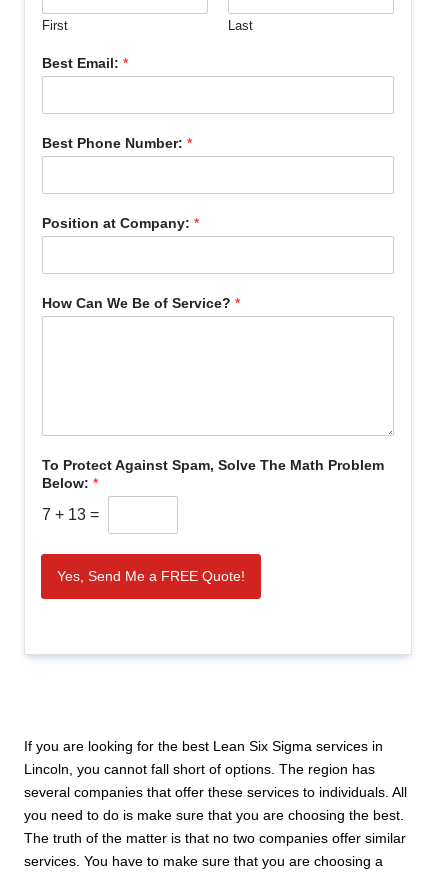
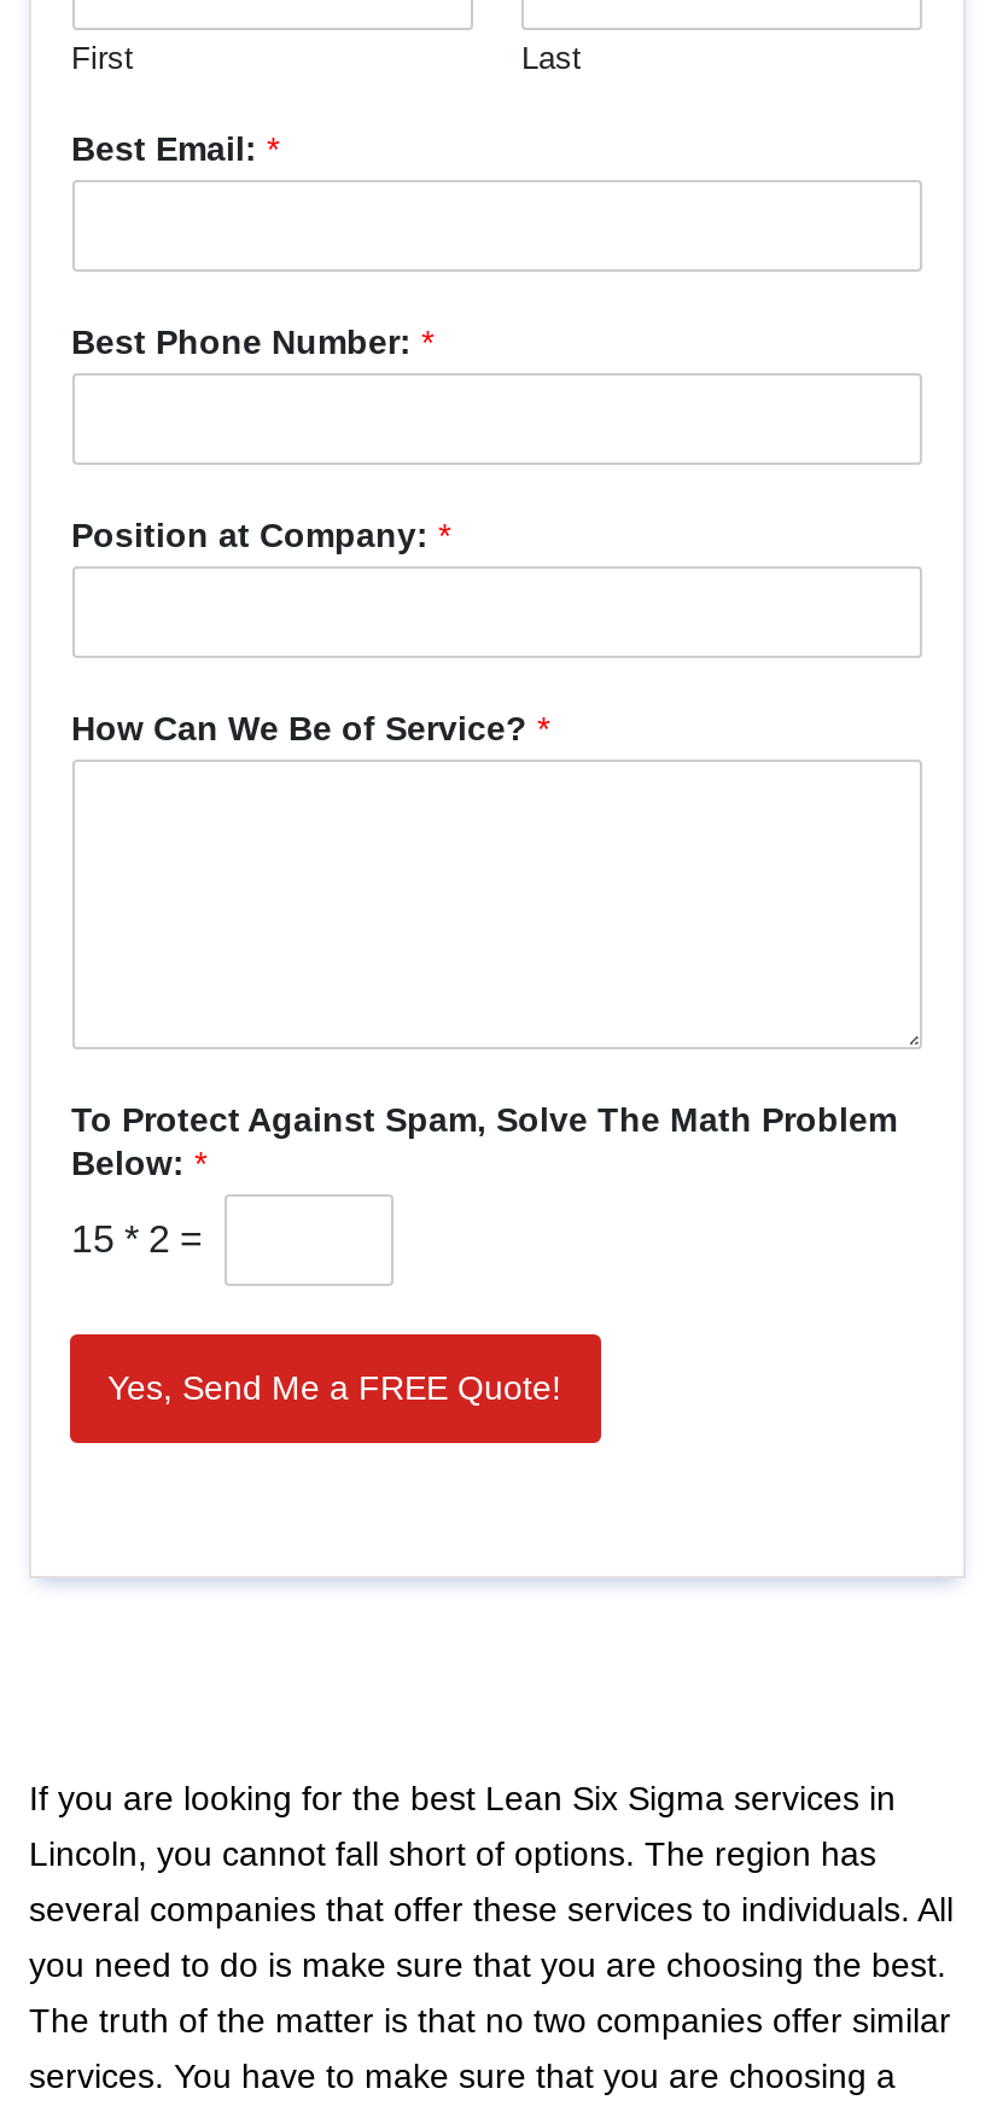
[41,506,98,523] 7 + 13 = -> [71,1218,202,1259] 15 * 2 =

